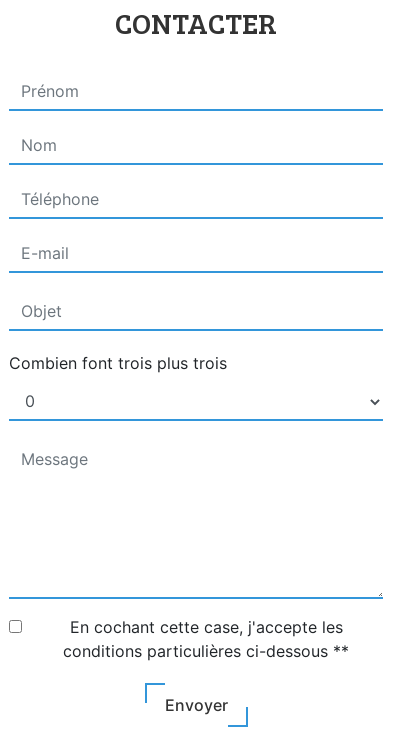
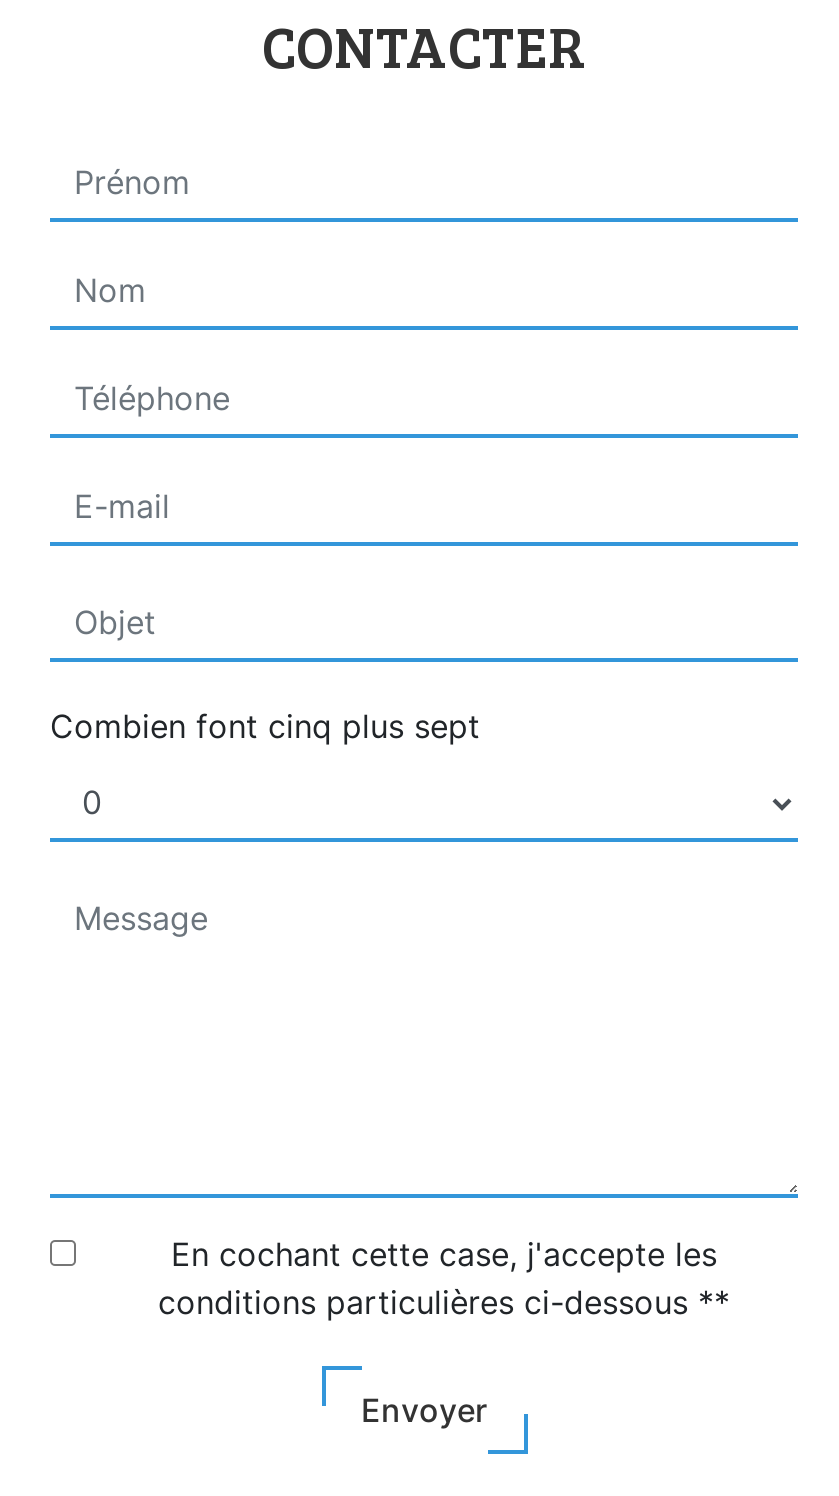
[9,353,227,373] Combien font trois plus trois -> [50,706,480,746] Combien font cinq plus sept

